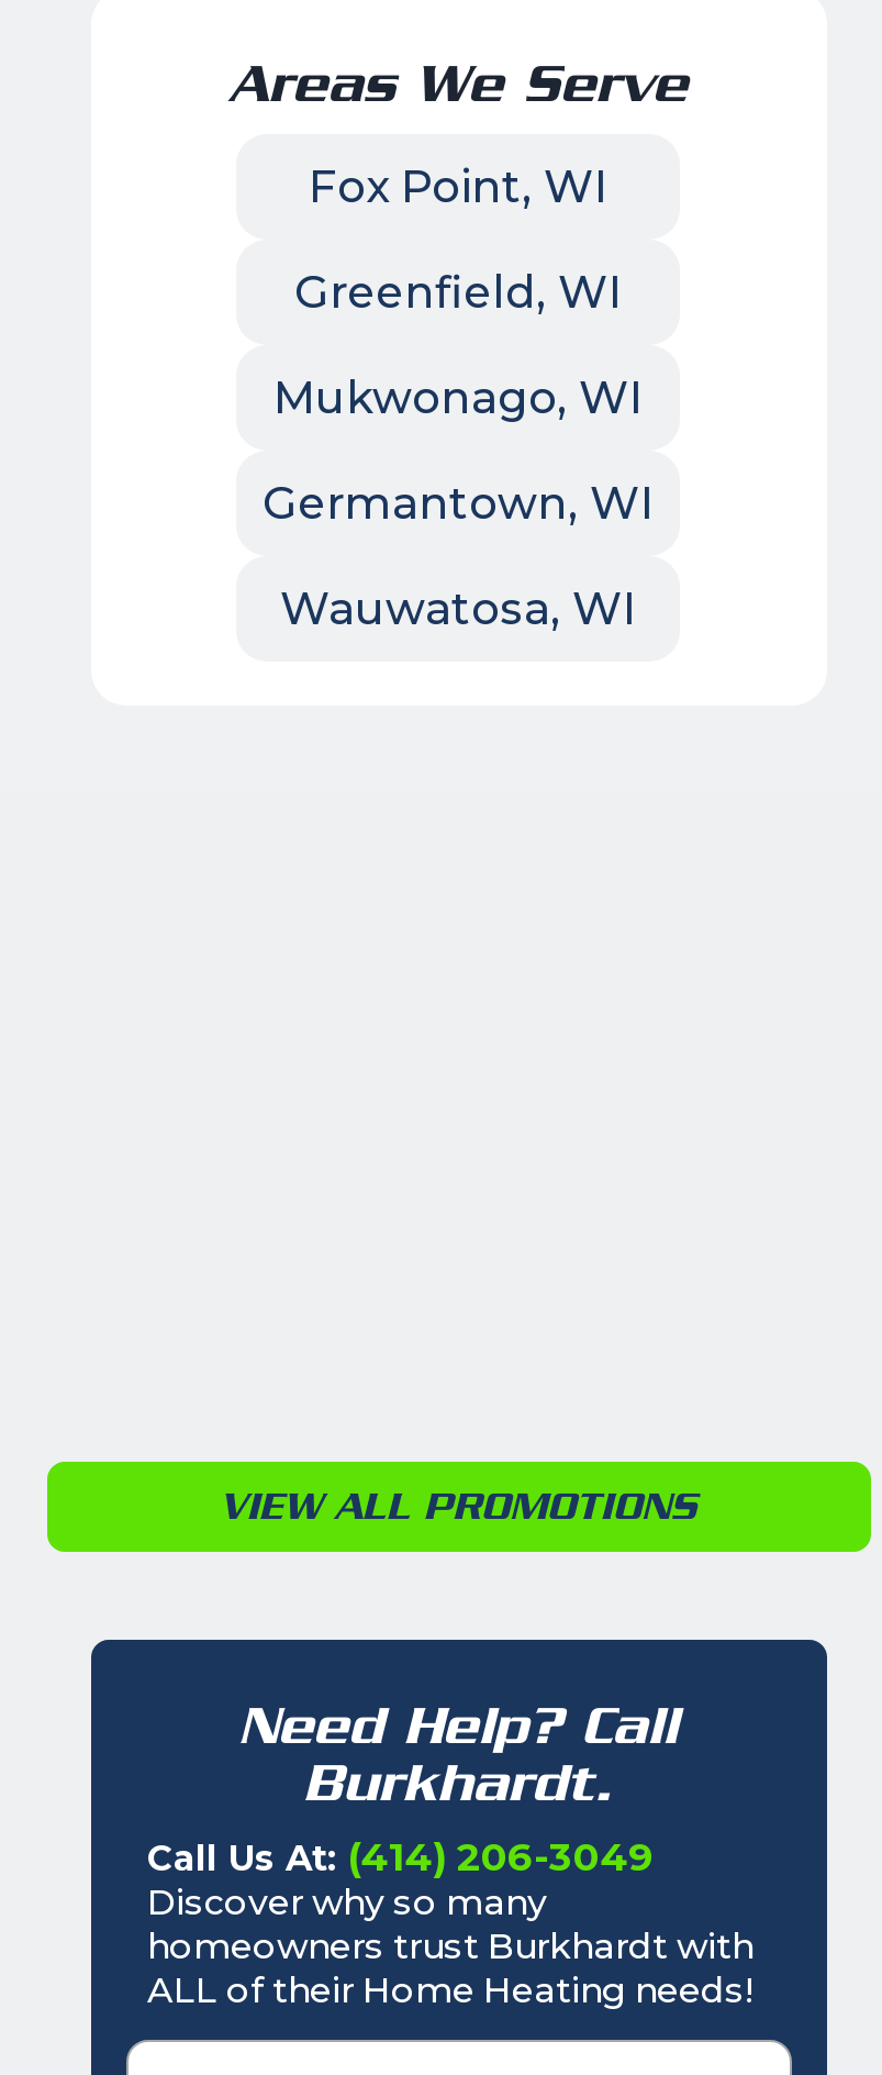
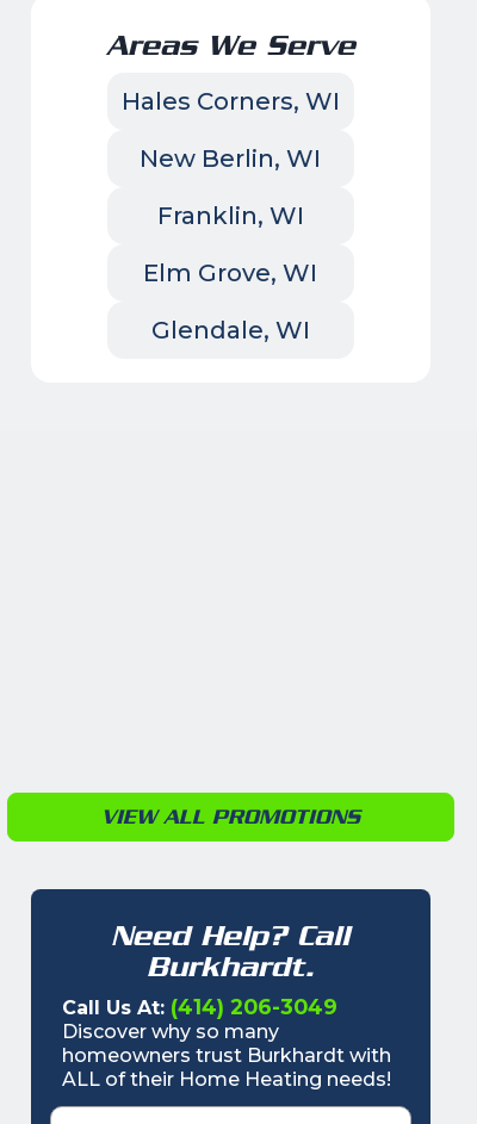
[309,159,607,212] Fox Point, WI -> [121,86,339,115] Hales Corners, WI
[294,265,622,318] Greenfield, WI -> [140,144,321,172] New Berlin, WI
[273,370,643,423] Mukwonago, WI -> [157,201,303,229] Franklin, WI
[263,476,654,529] Germantown, WI -> [143,258,317,287] Elm Grove, WI
[280,581,636,634] Wauwatosa, WI -> [151,315,309,344] Glendale, WI

